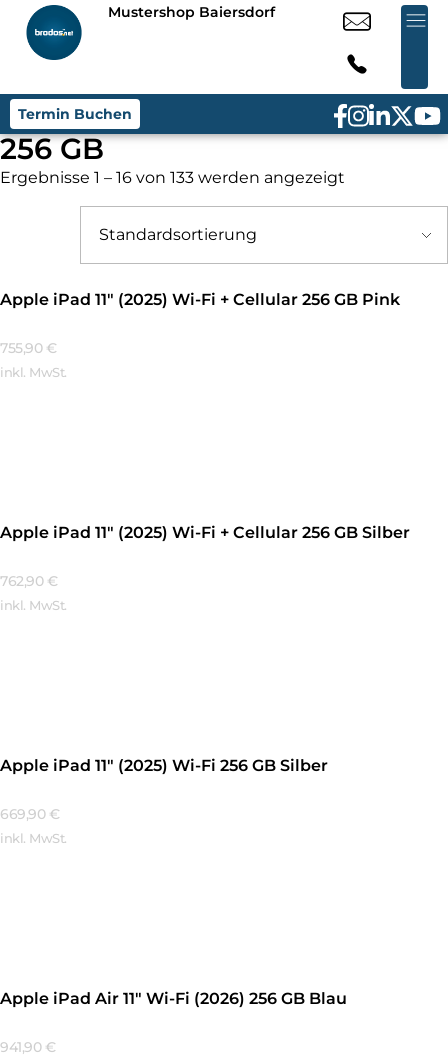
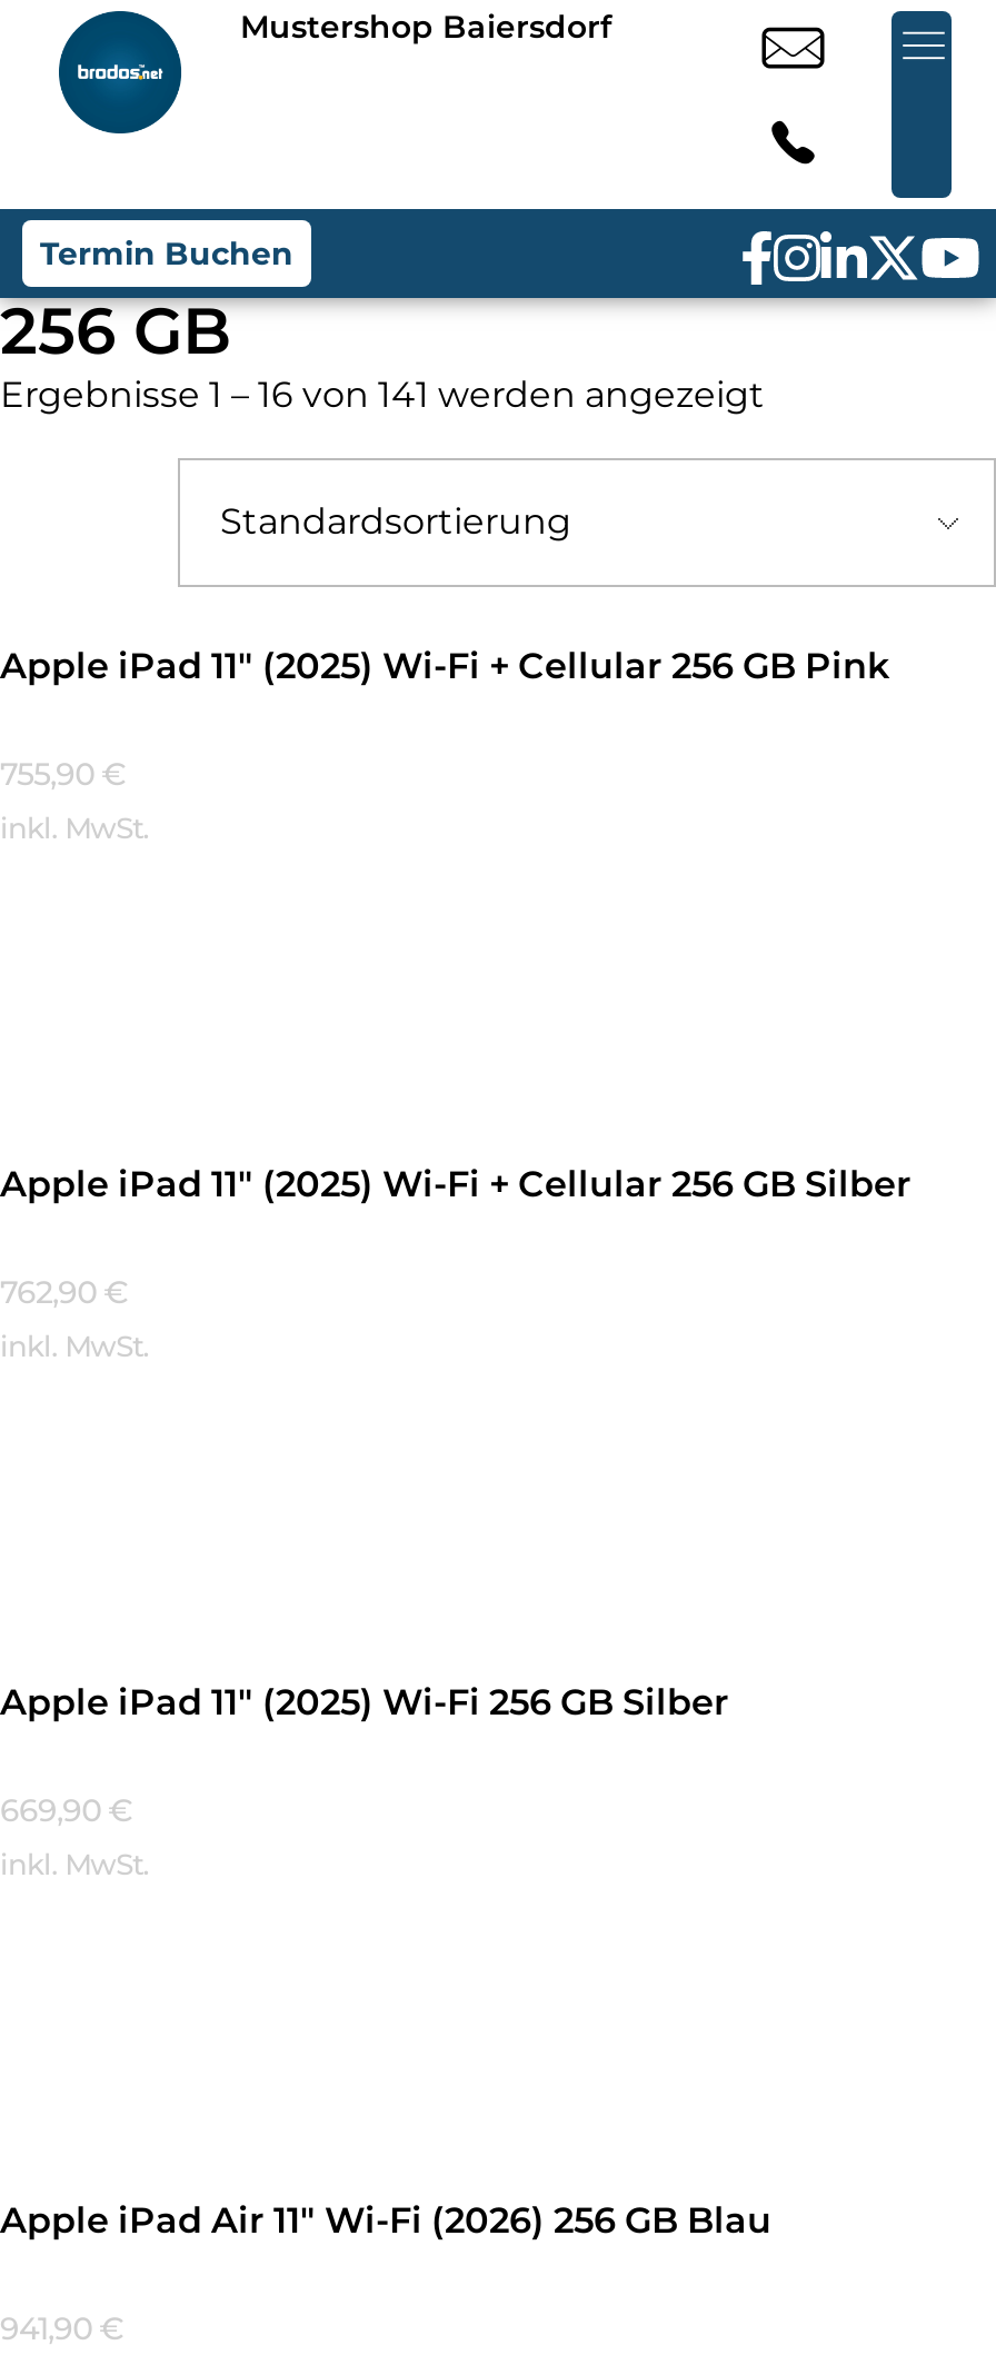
[0,168,345,187] Ergebnisse 1 – 16 von 133 werden angezeigt -> [0,374,765,416] Ergebnisse 1 – 16 von 141 werden angezeigt

